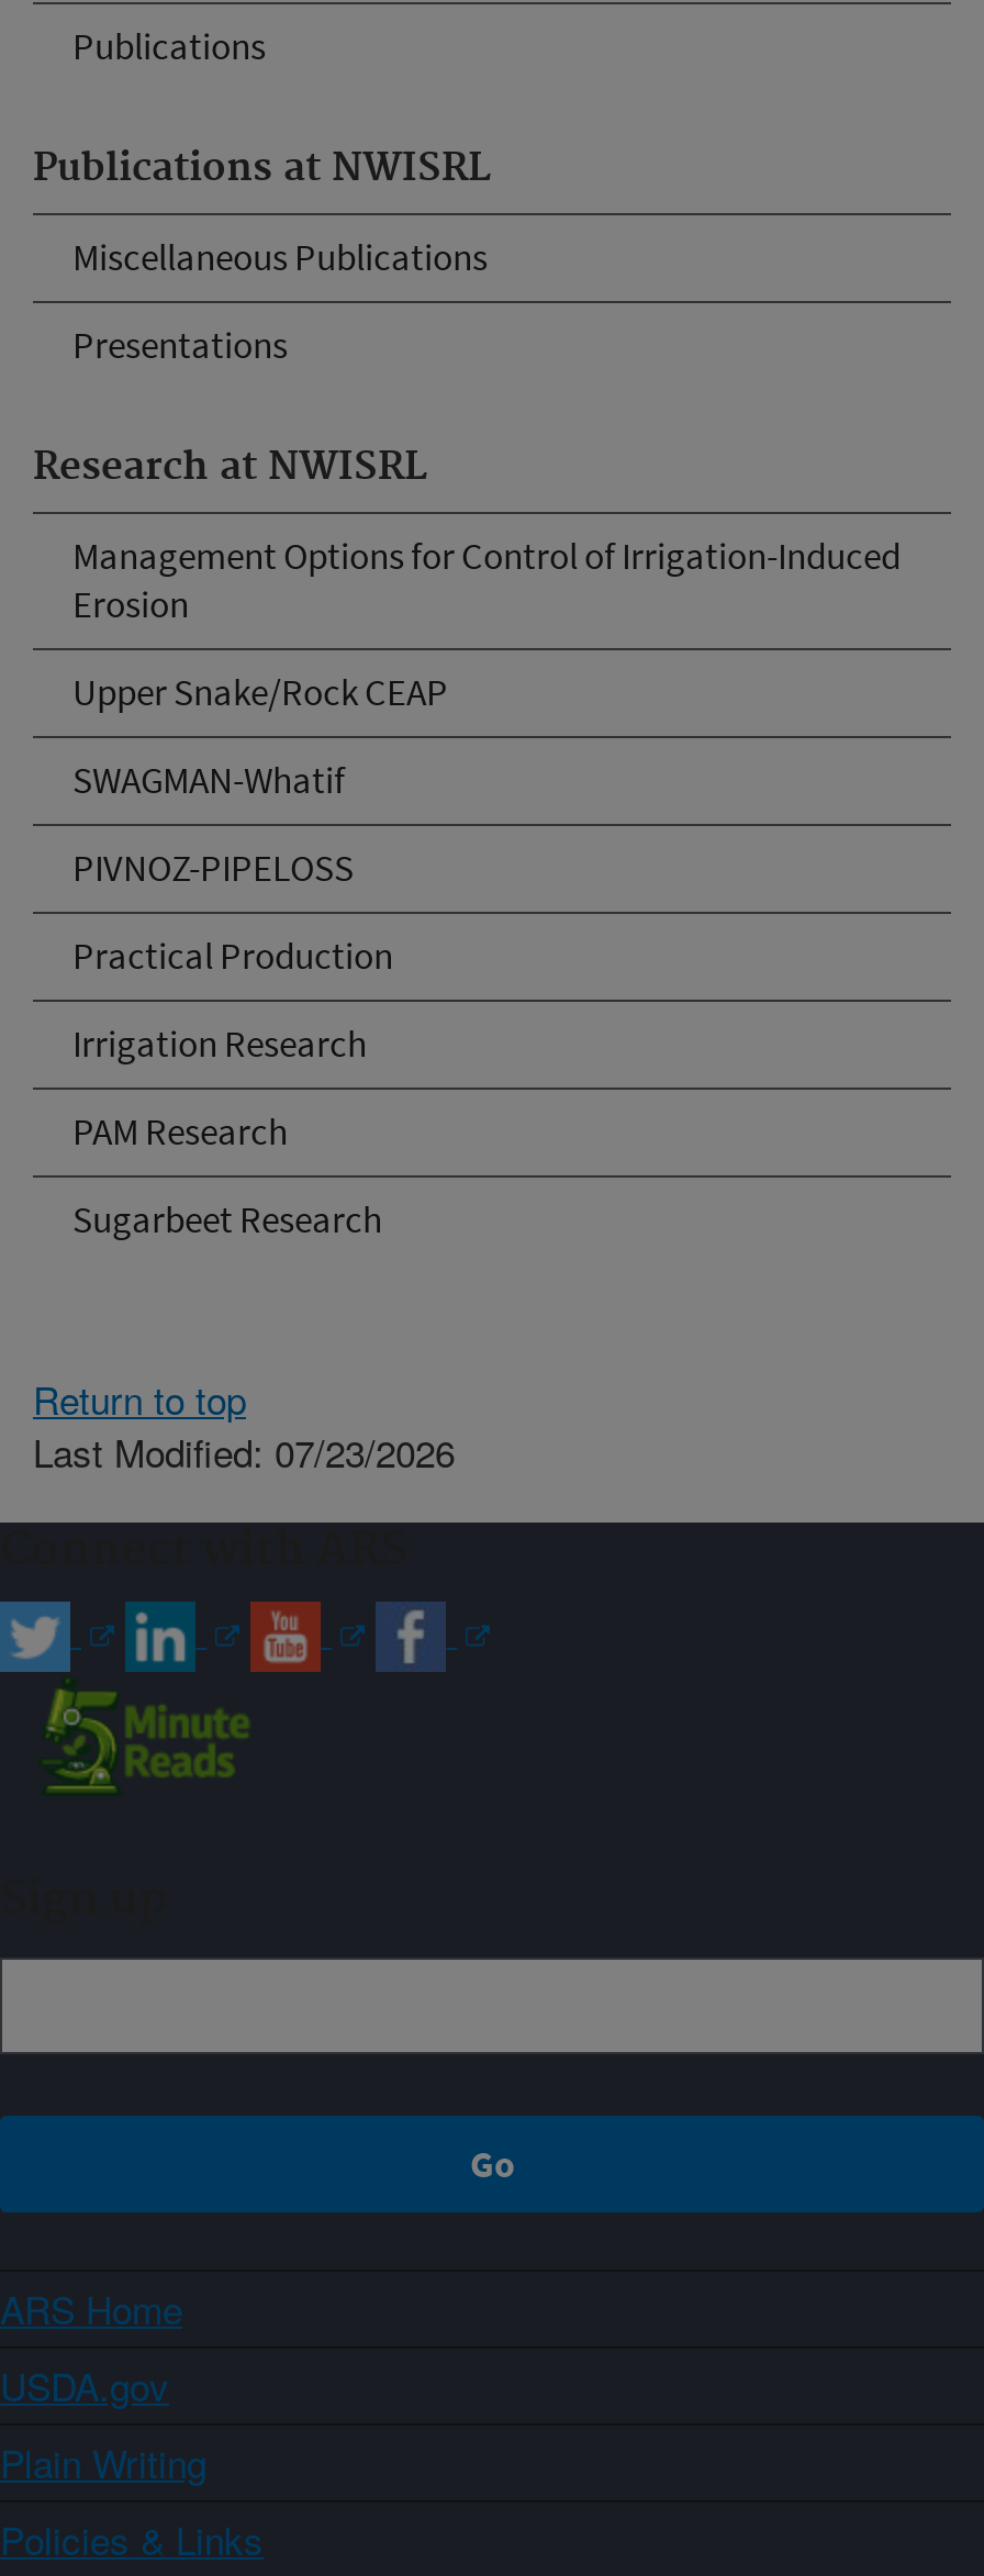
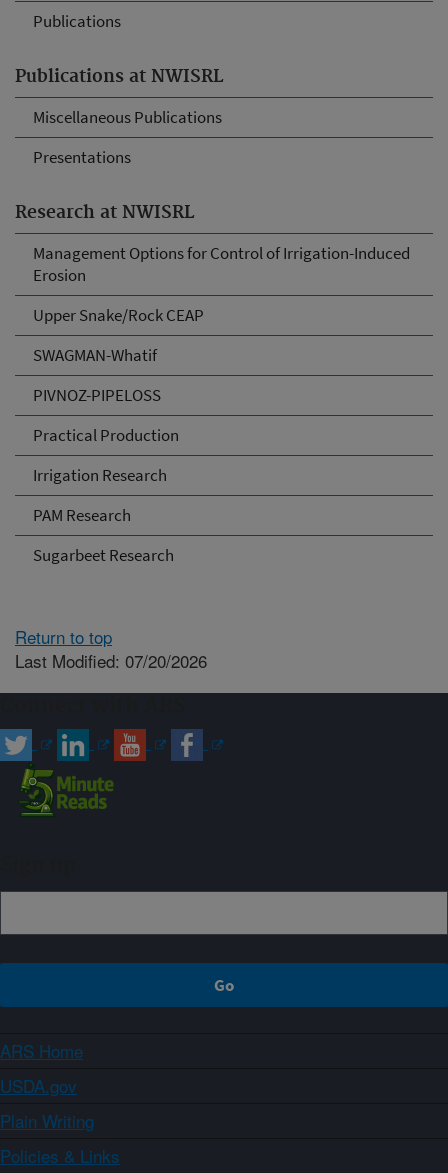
[33,1423,455,1477] Last Modified: 07/23/2026 -> [15,647,207,672] Last Modified: 07/20/2026

